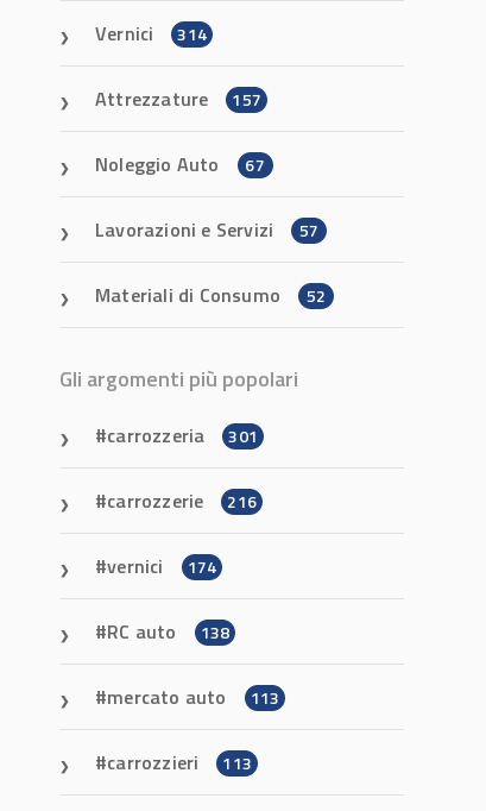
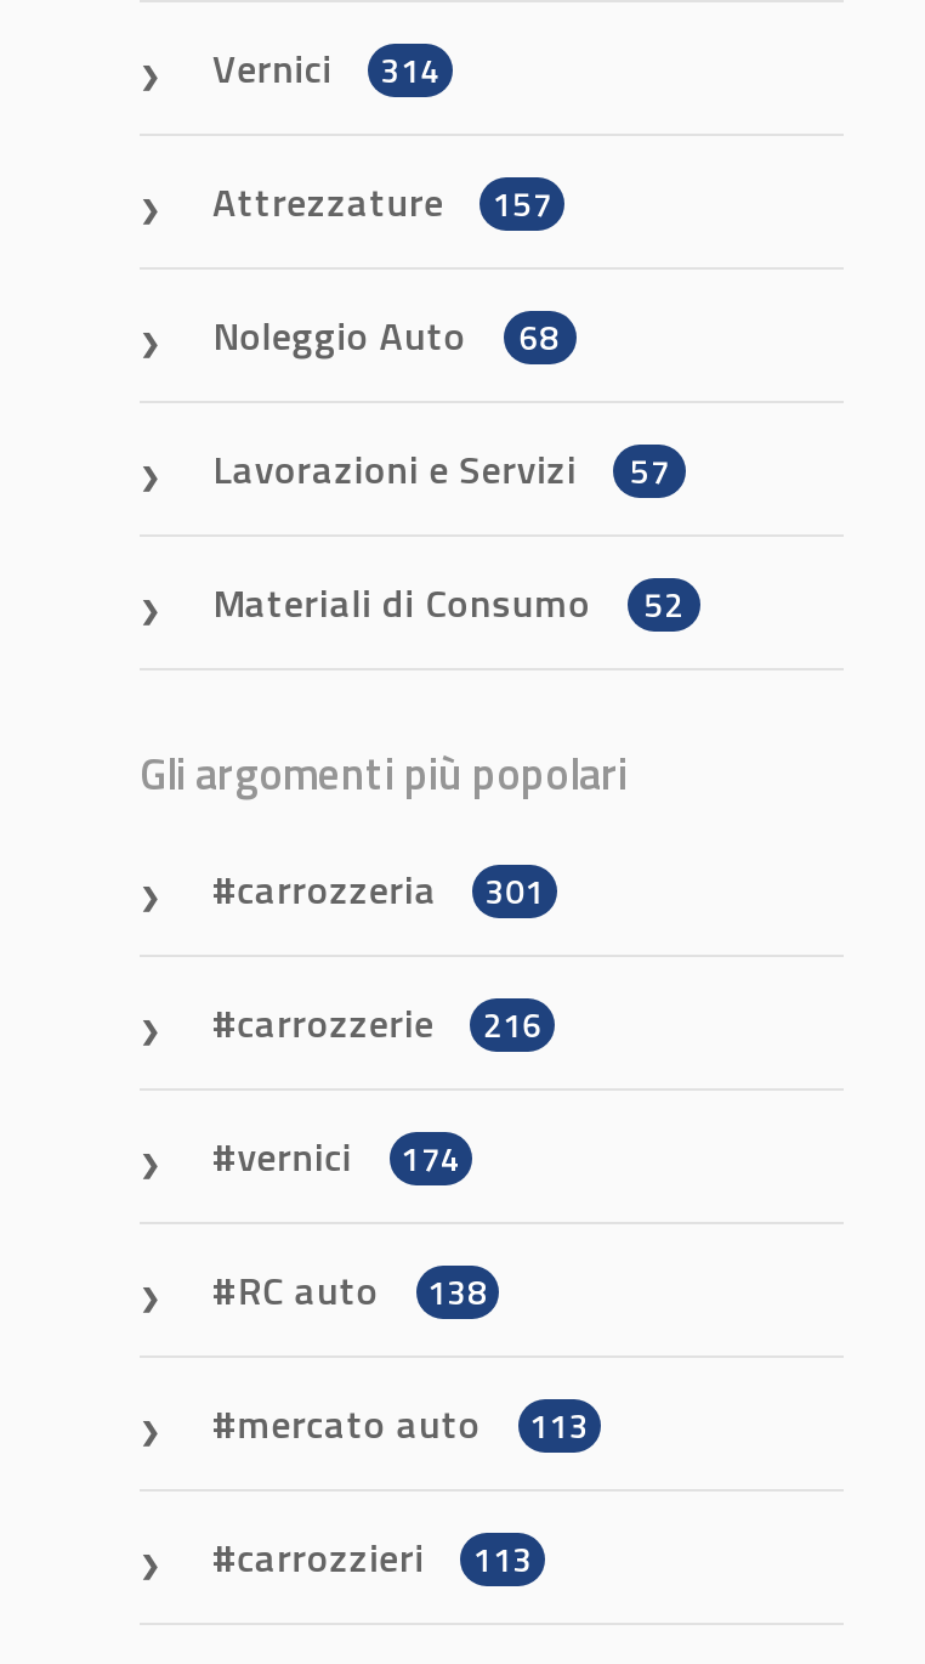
[95,150,265,179] Noleggio Auto 67 -> [212,307,559,365] Noleggio Auto 68

